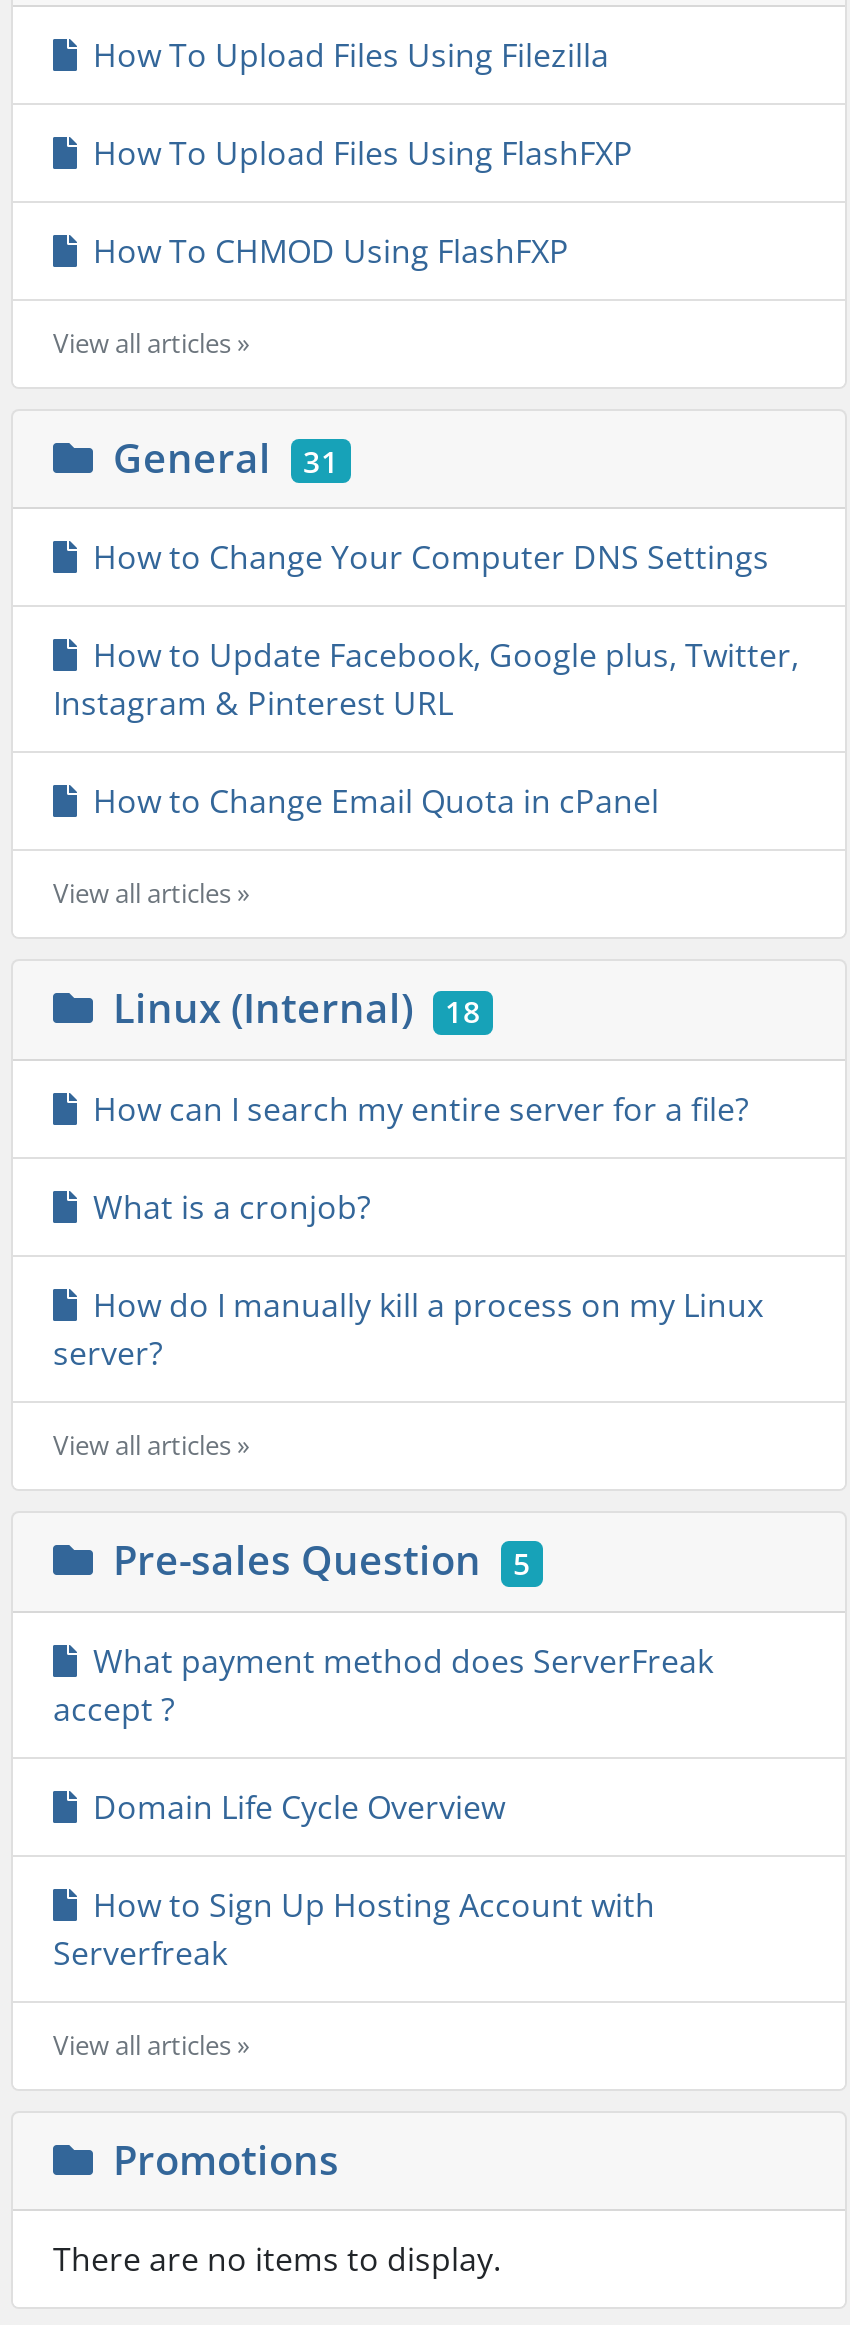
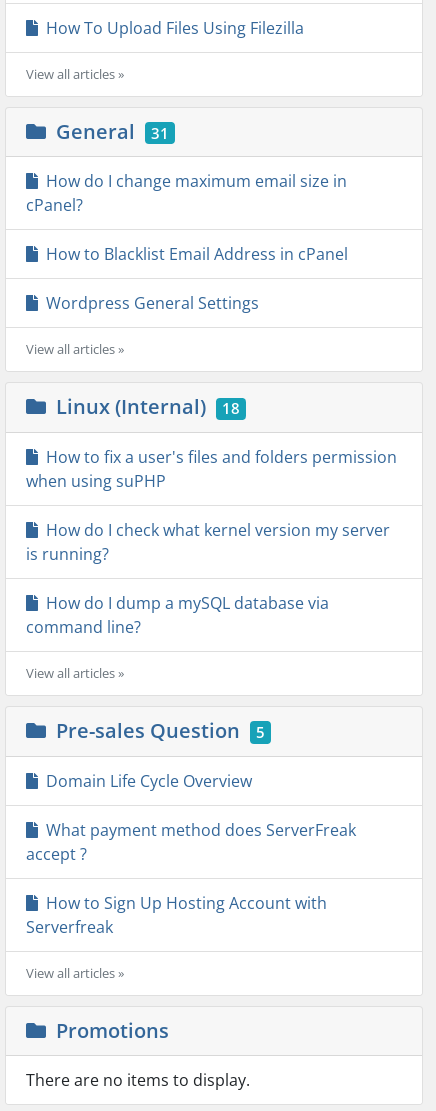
[77,130,633,272] How To Upload Files Using FlashFXP | How To CHMOD Using FlashFXP -> none
moved [53,324,339,484] -> [26,64,169,144]: View all articles » | General | 31
[77,535,769,579] How to Change Your Computer DNS Settings -> [26,170,347,216] How do I change maximum email size in | cPanel?
[53,633,799,725] How to Update Facebook, Google plus, Twitter, | Instagram & Pinterest URL -> [38,243,348,265] How to Blacklist Email Address in cPanel
[77,779,659,823] How to Change Email Quota in cPanel -> [38,292,259,314] Wordpress General Settings
moved [53,875,481,1035] -> [26,340,240,420]: View all articles » | Linux (Internal) | 18
[77,1087,749,1131] How can I search my entire server for a file? -> [26,446,397,492] How to fix a user's files and folders permission | when using suPHP
[77,1185,371,1229] What is a cronjob? -> [26,519,390,565] How do I check what kernel version my server | is running?
[53,1283,763,1375] How do I manually kill a process on my Linux | server? -> [26,592,329,638] How do I dump a mySQL database via | command line?
moved [77,1785,505,1829] -> [38,770,252,792]: Domain Life Cycle Overview

